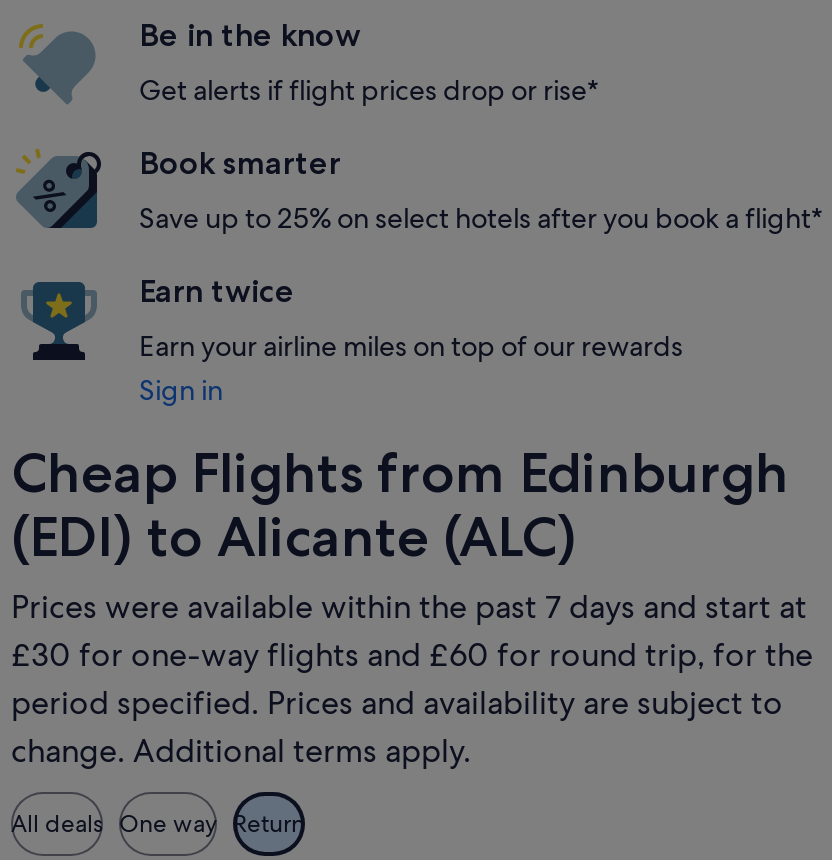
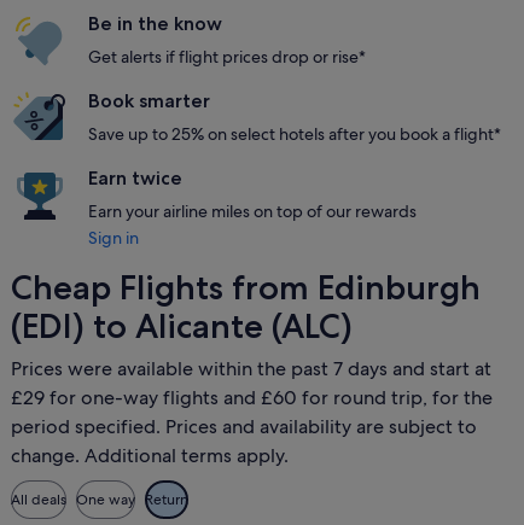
[11,634,813,676] £30 for one-way flights and £60 for round trip, for the -> [11,385,493,410] £29 for one-way flights and £60 for round trip, for the

